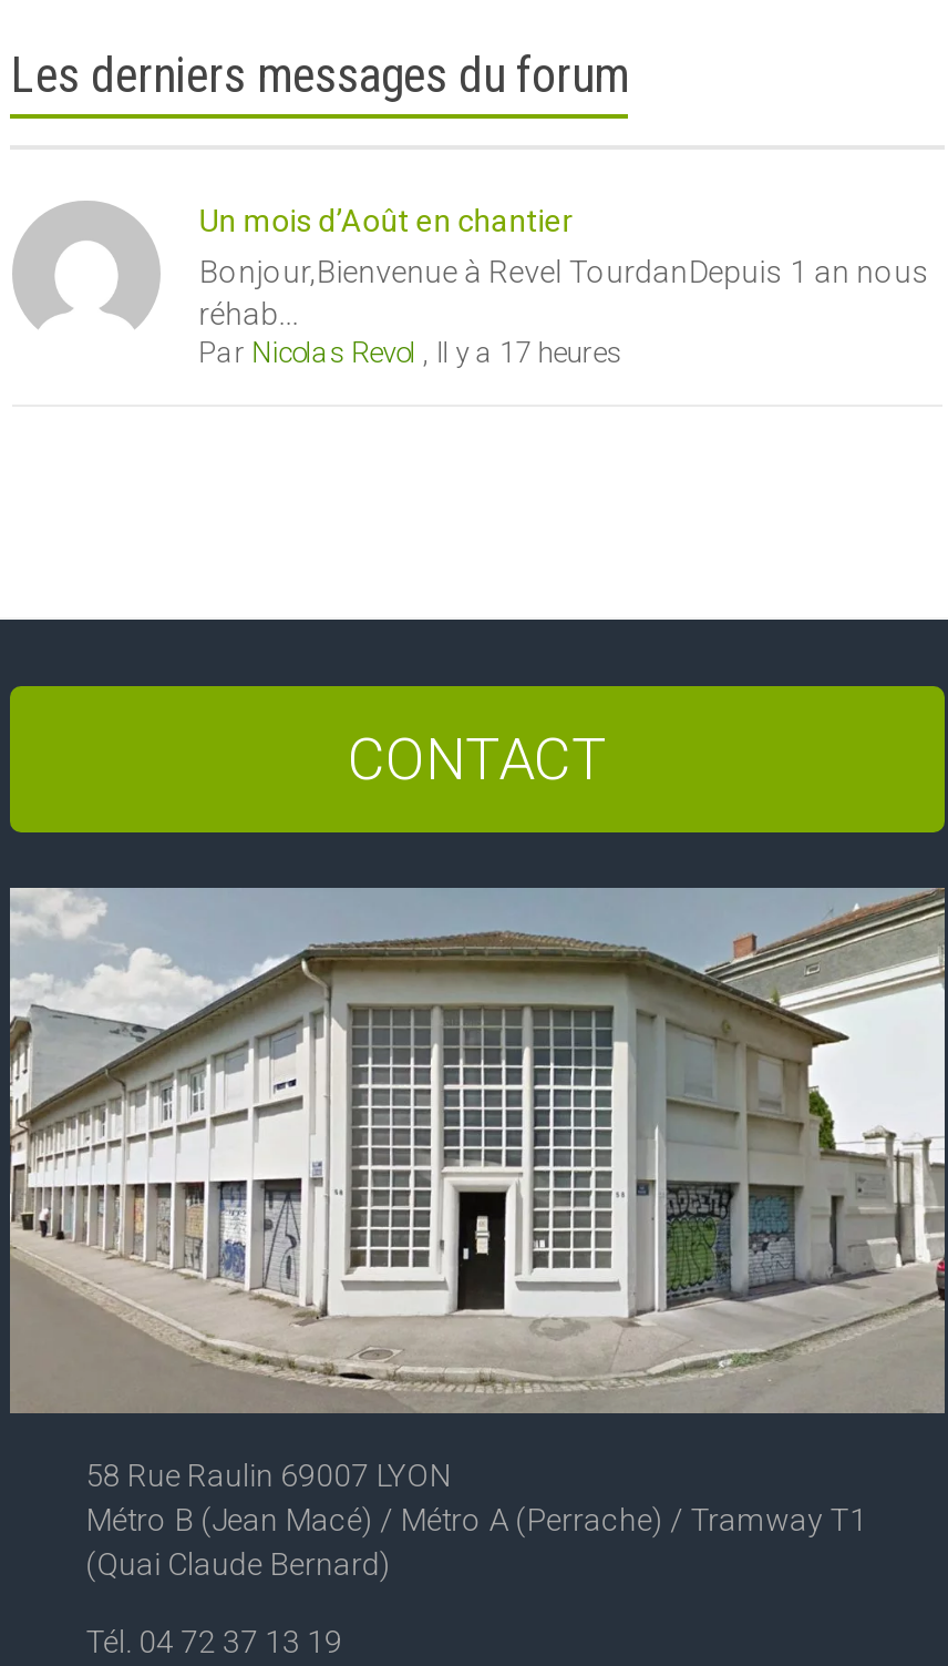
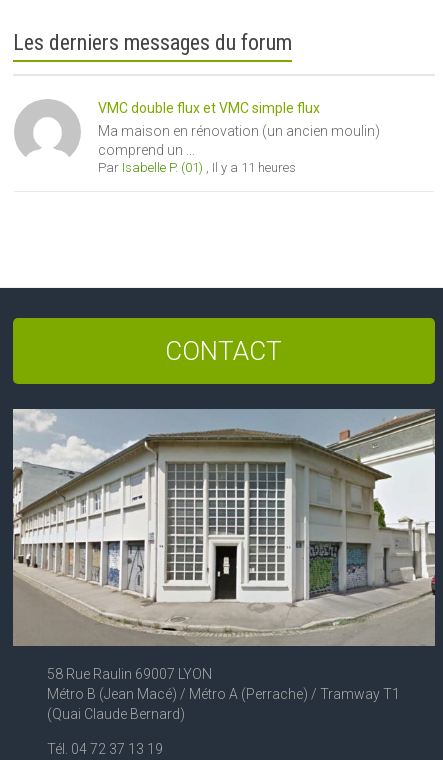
[199,202,930,369] Un mois d’Août en chantier | Bonjour,Bienvenue à Revel TourdanDepuis 1 an nous | réhab... | Par Nicolas Revol, Il y a 17 heures -> [98,100,380,175] VMC double flux et VMC simple flux | Ma maison en rénovation (un ancien moulin) | comprend un ... | Par Isabelle P. (01), Il y a 11 heures

